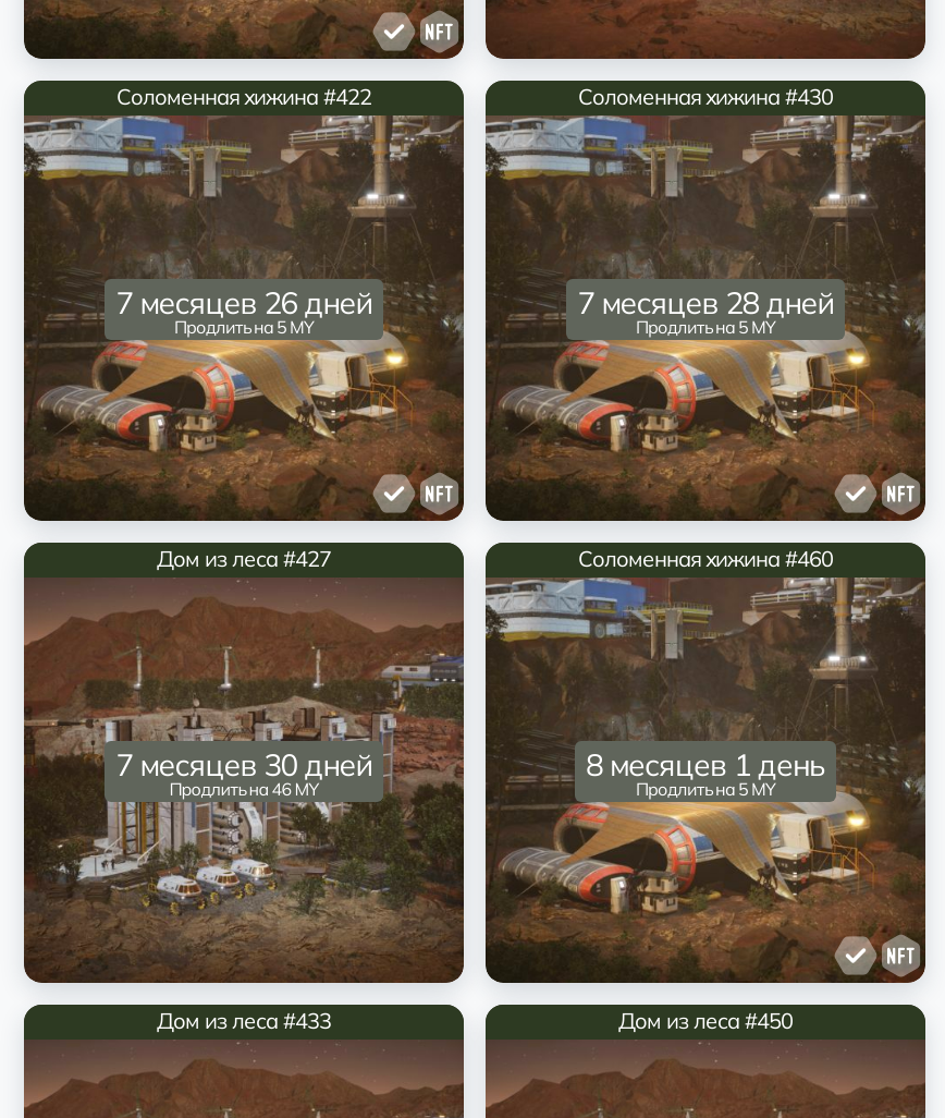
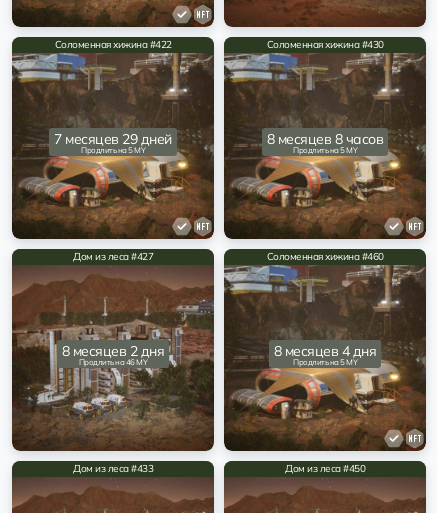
[116,283,372,323] 7 месяцев 26 дней -> [54,130,172,148] 7 месяцев 29 дней
[577,283,834,323] 7 месяцев 28 дней -> [267,130,383,148] 8 месяцев 8 часов
[116,745,372,785] 7 месяцев 30 дней -> [62,342,164,360] 8 месяцев 2 дня
[586,745,825,785] 8 месяцев 1 день -> [274,342,376,360] 8 месяцев 4 дня

